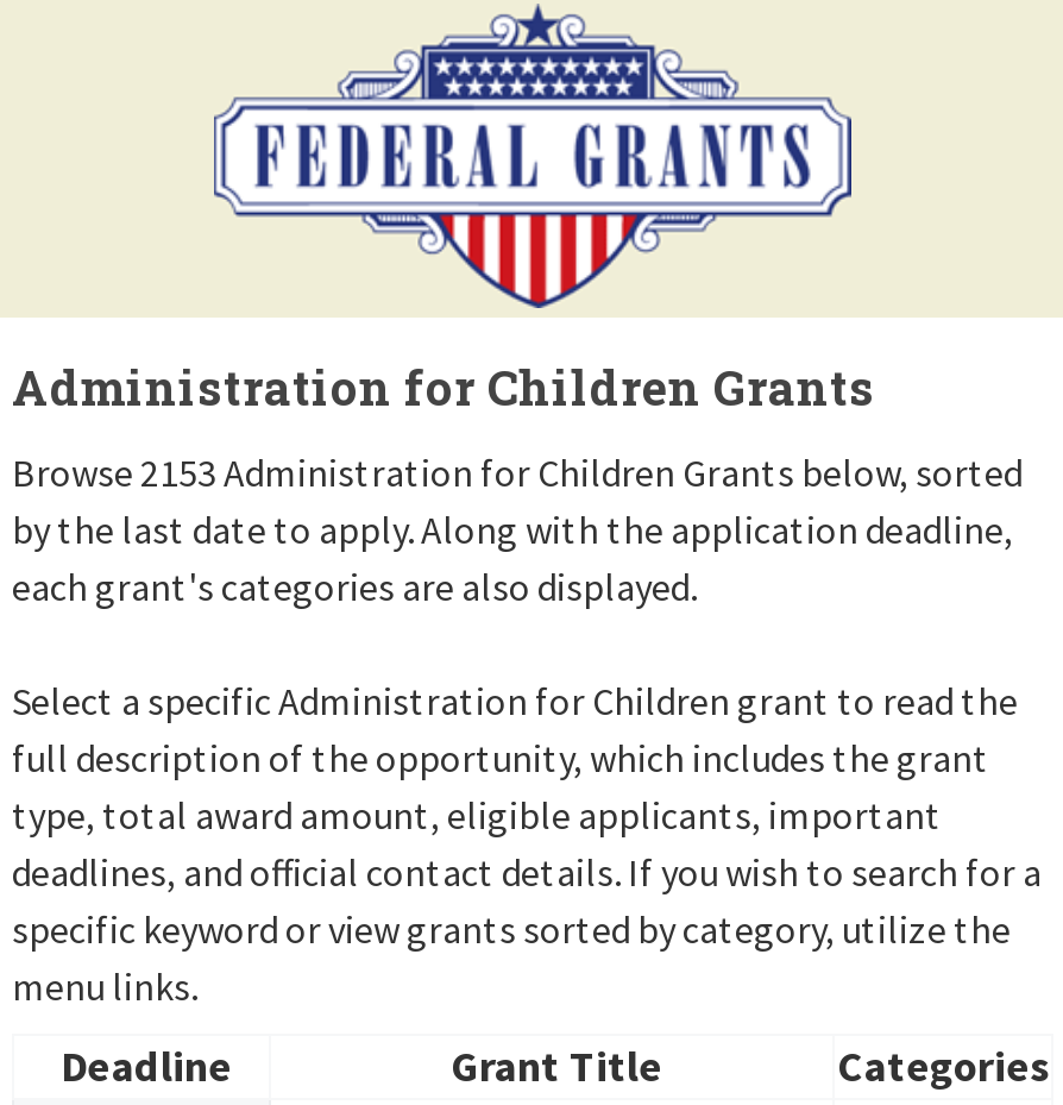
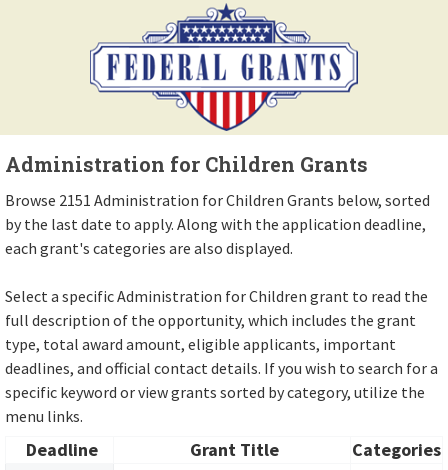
[12,448,1023,496] Browse 2153 Administration for Children Grants below, sorted -> [5,190,430,210] Browse 2151 Administration for Children Grants below, sorted

